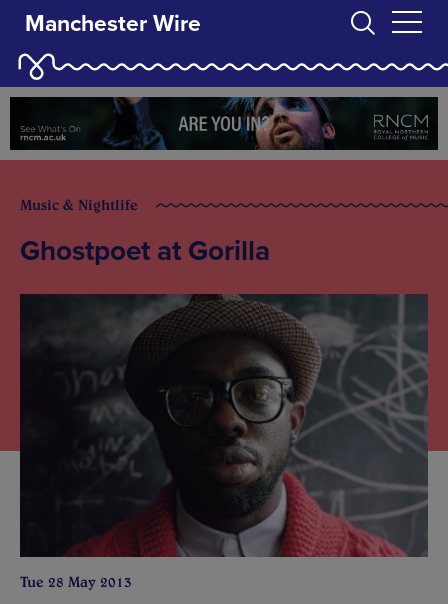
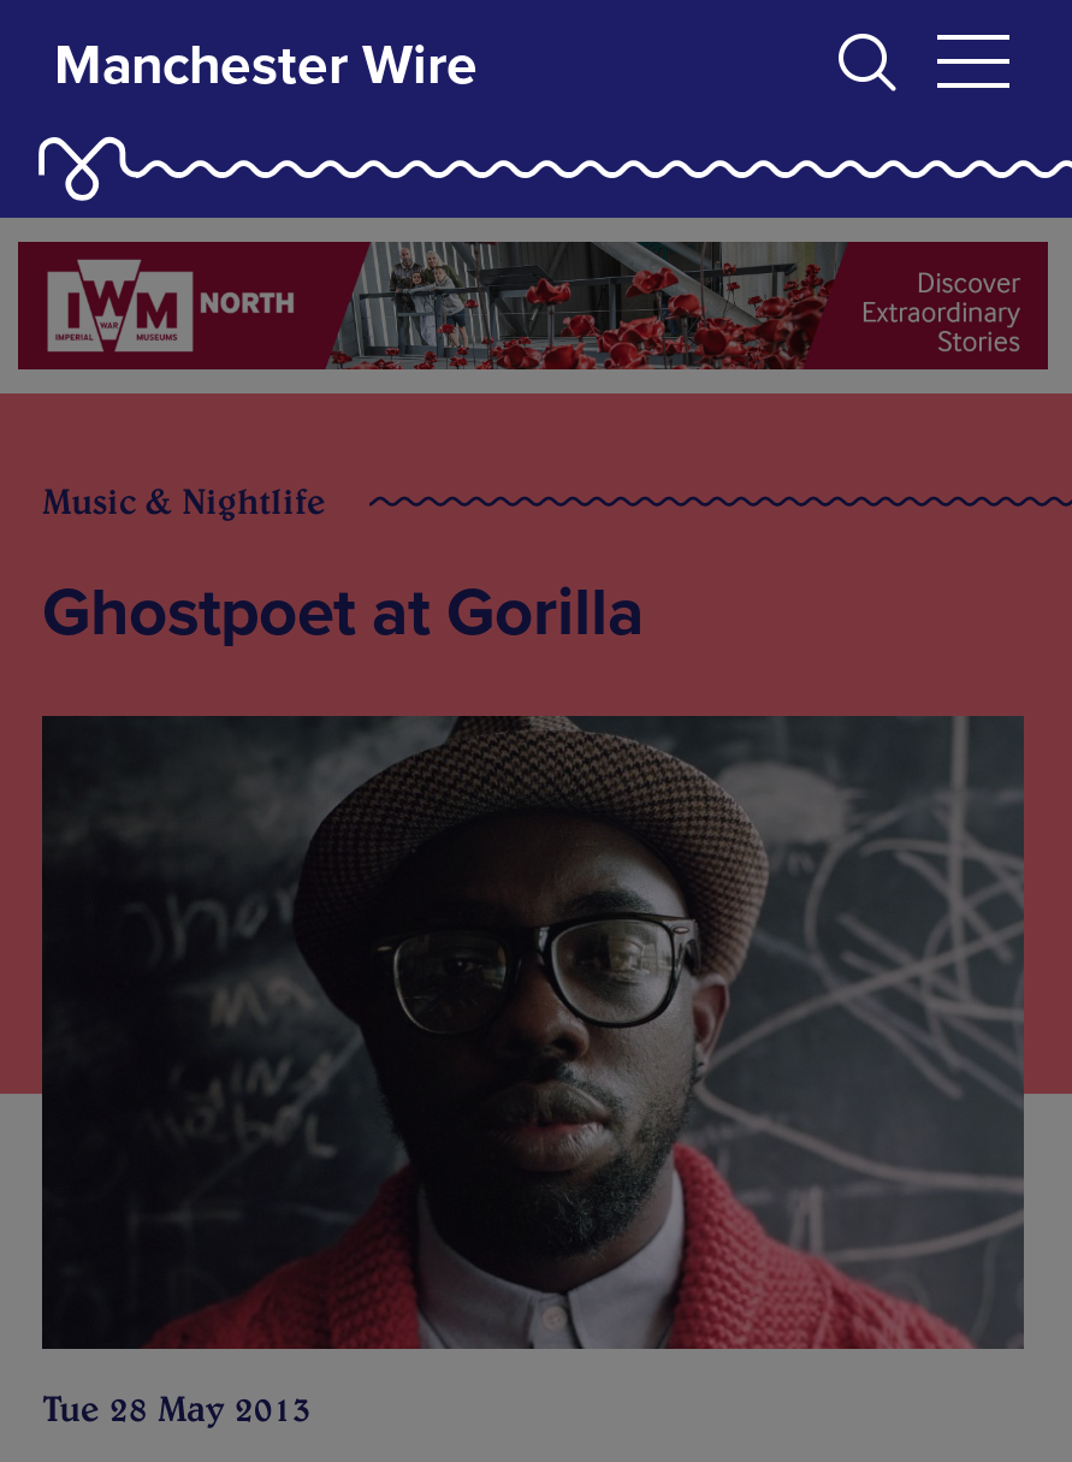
[10,97,438,151] [image] -> [18,242,1048,372] [image]

